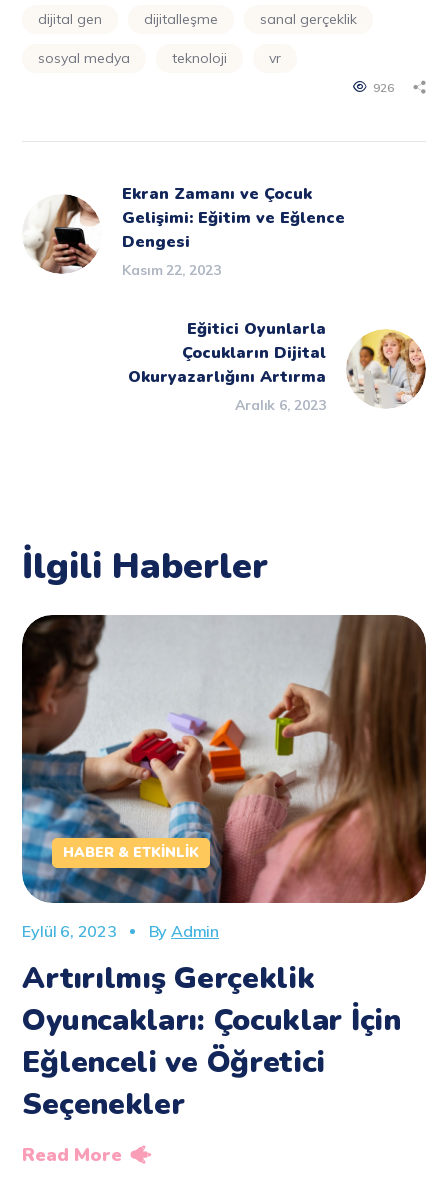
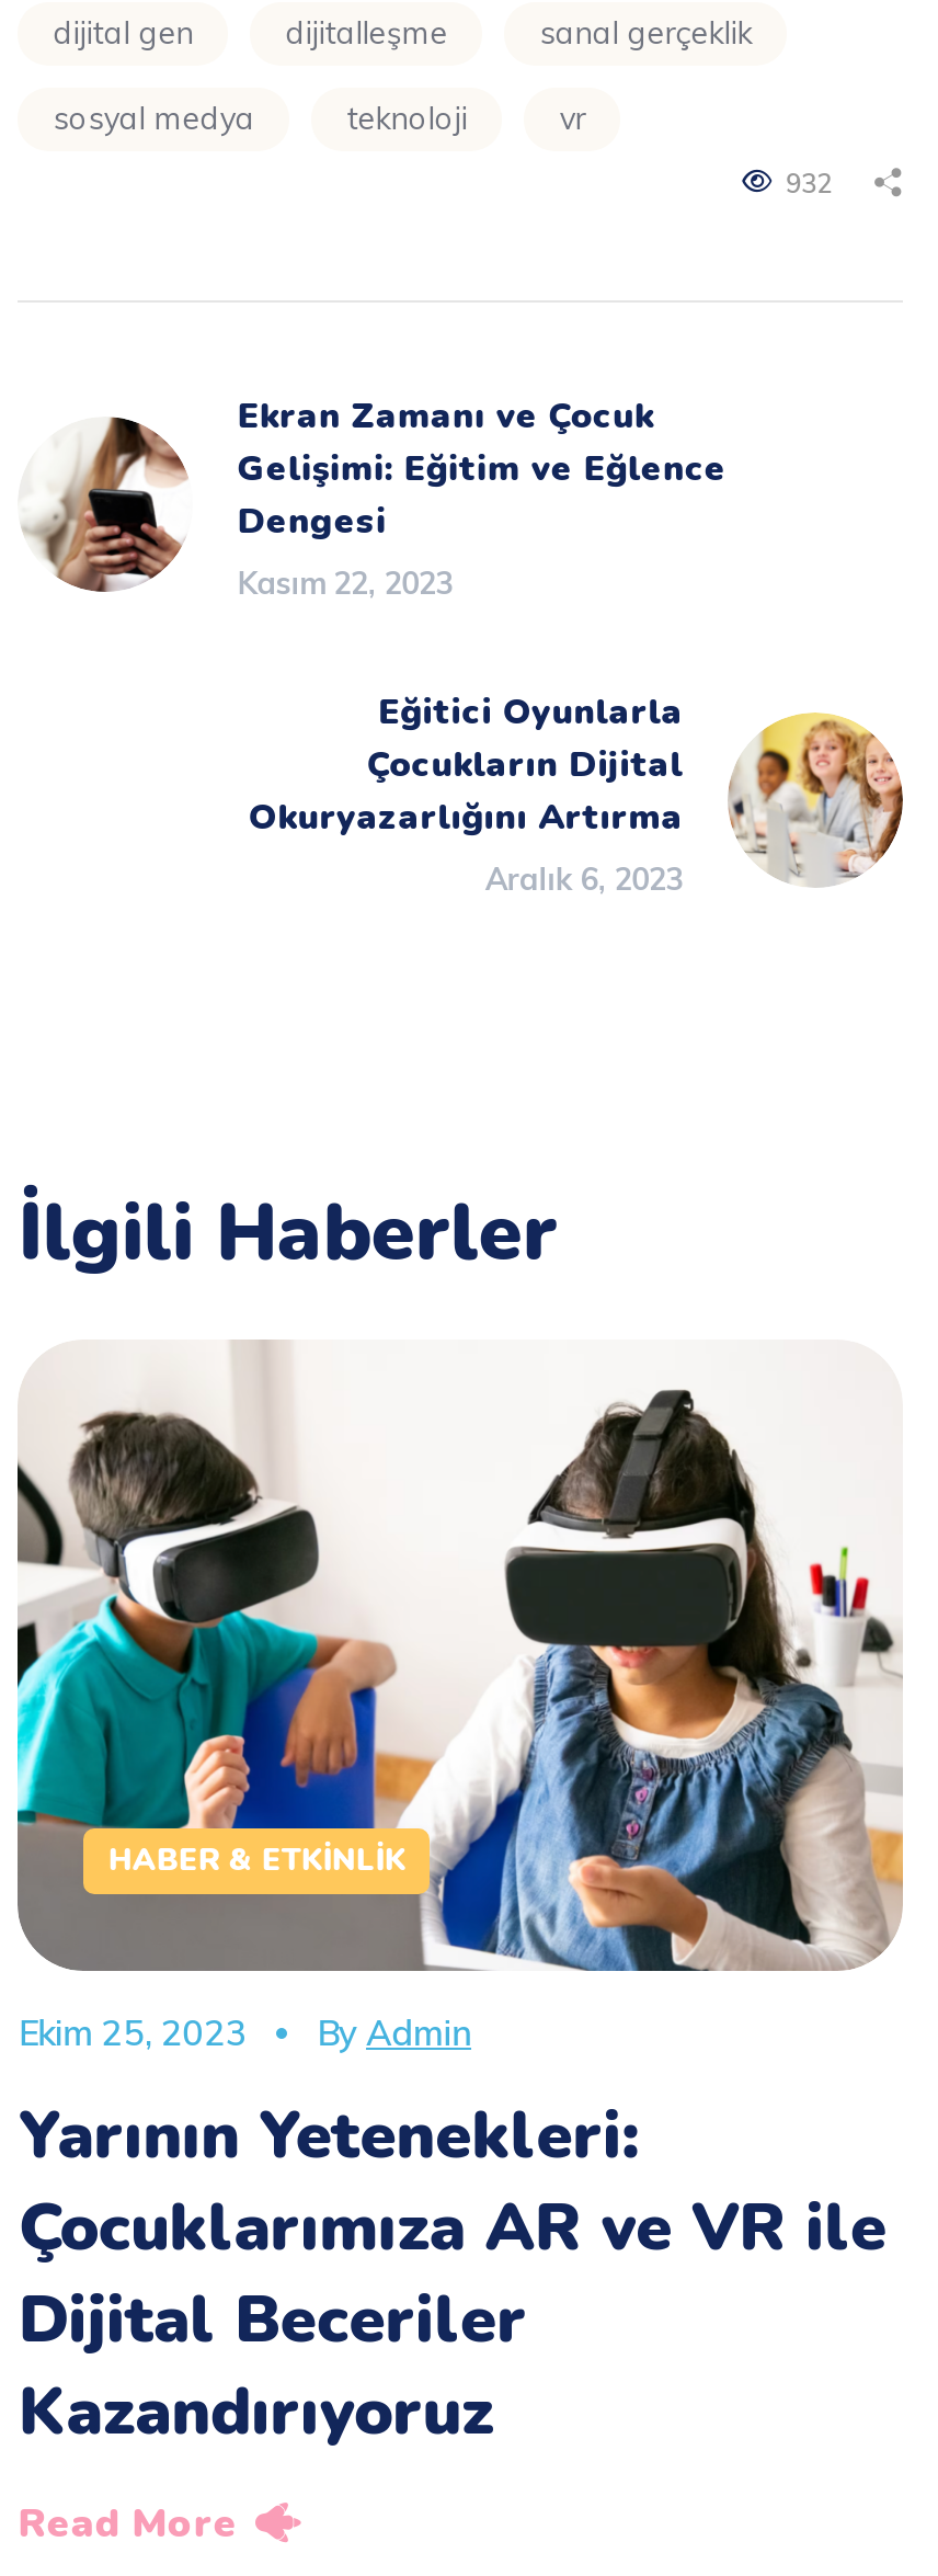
[373,79,394,94] 926 -> [786,166,832,198] 932
[21,614,427,941] [image] | Eylül 6, 2023 By Admin -> [15,1340,905,2054] [image] | Ekim 25, 2023 By Admin
[22,958,401,1125] Artırılmış Gerçeklik | Oyuncakları: Çocuklar İçin | Eğlenceli ve Öğretici | Seçenekler -> [18,2092,887,2458] Yarının Yetenekleri: | Çocuklarımıza AR ve VR ile | Dijital Beceriler | Kazandırıyoruz

